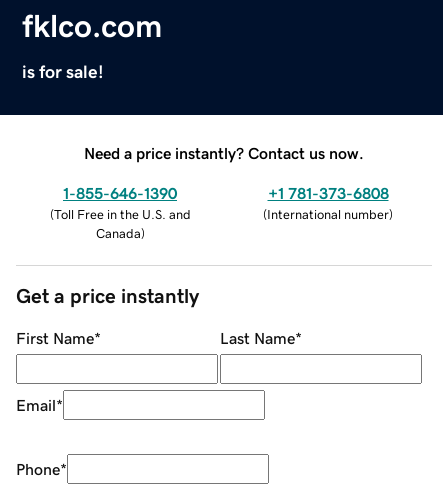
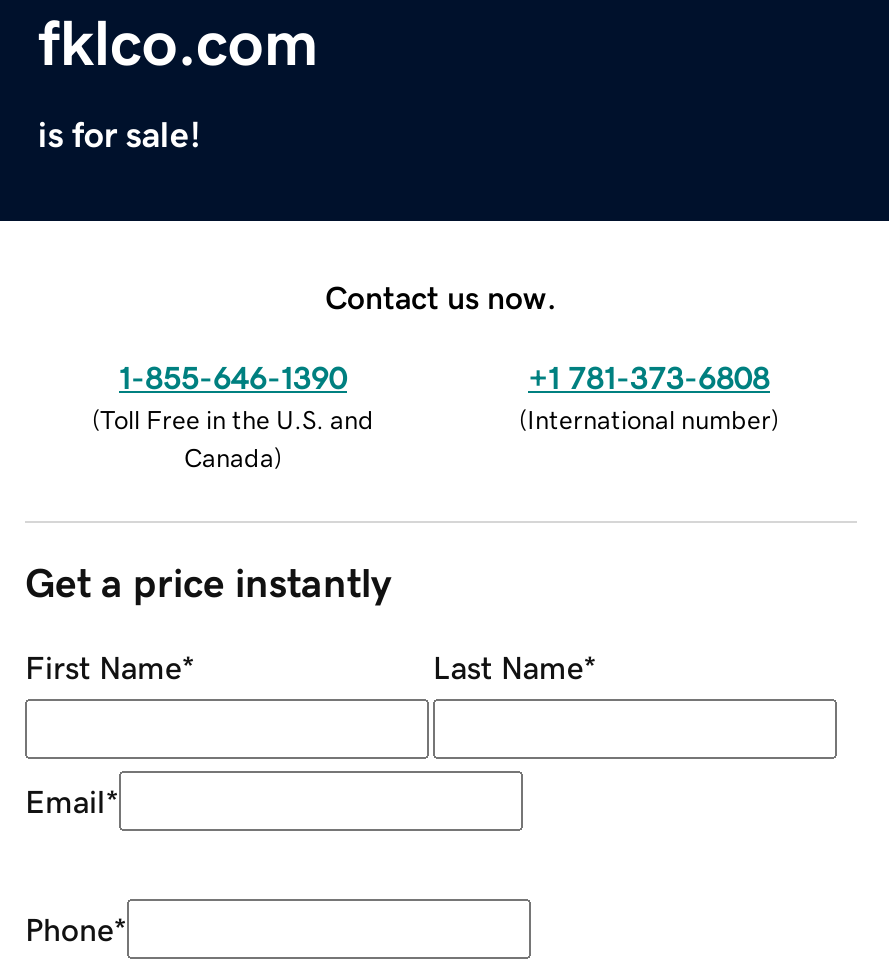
[84,145,364,161] Need a price instantly? Contact us now. -> [325,280,557,312] Contact us now.

